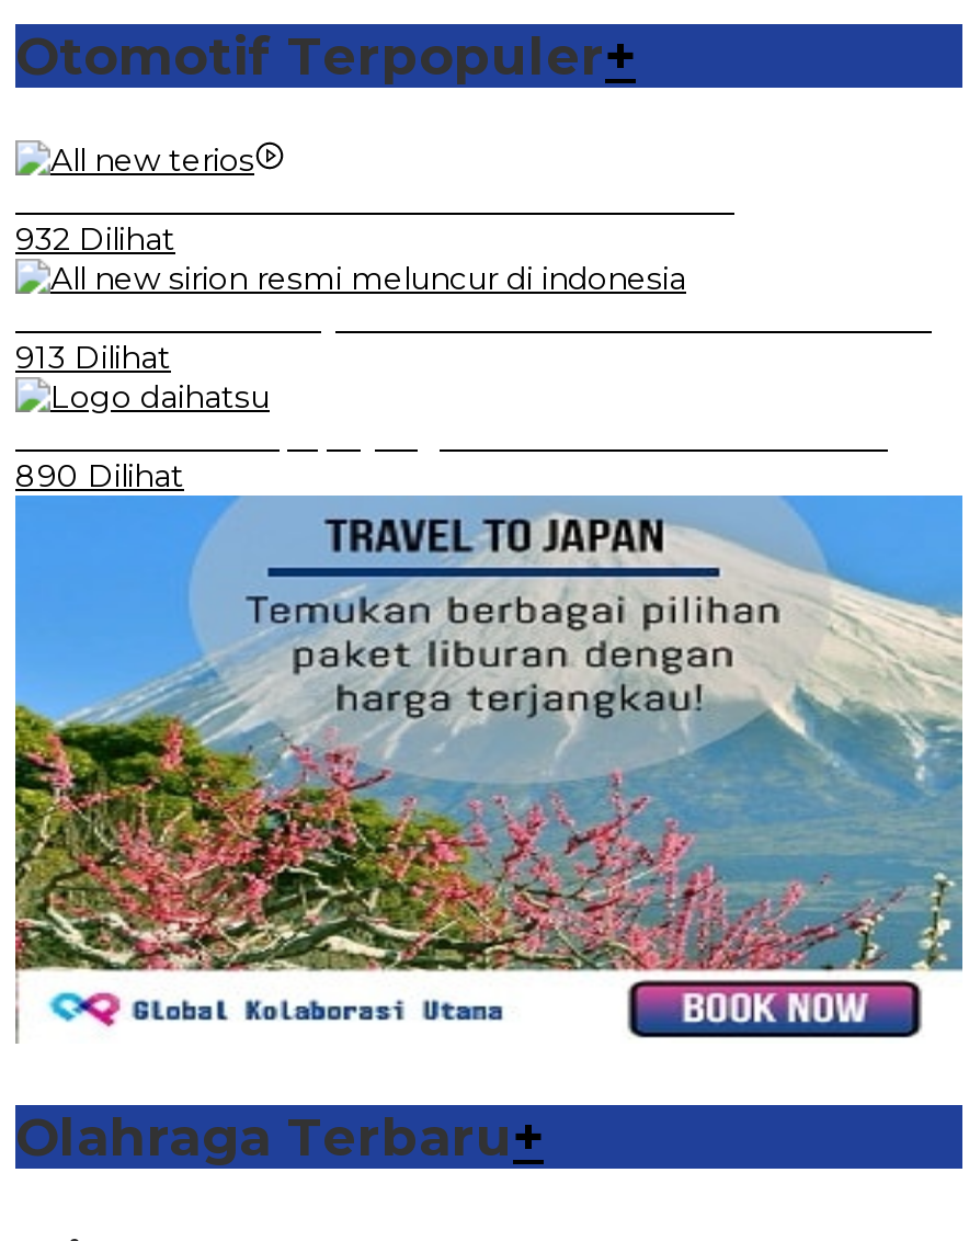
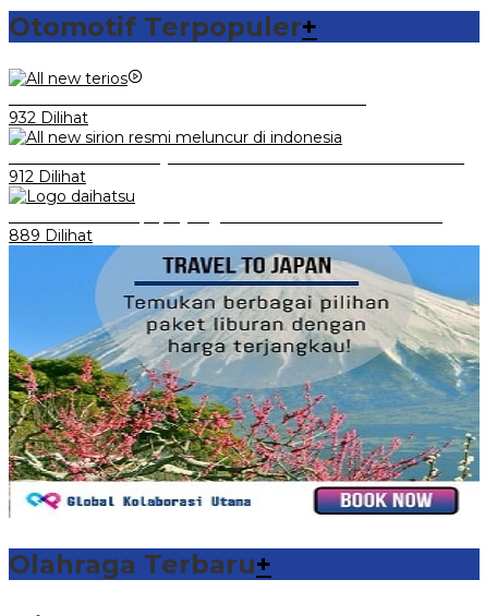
[15,338,171,378] 913 Dilihat -> [9,167,86,187] 912 Dilihat
[15,456,184,496] 890 Dilihat -> [9,226,93,246] 889 Dilihat

